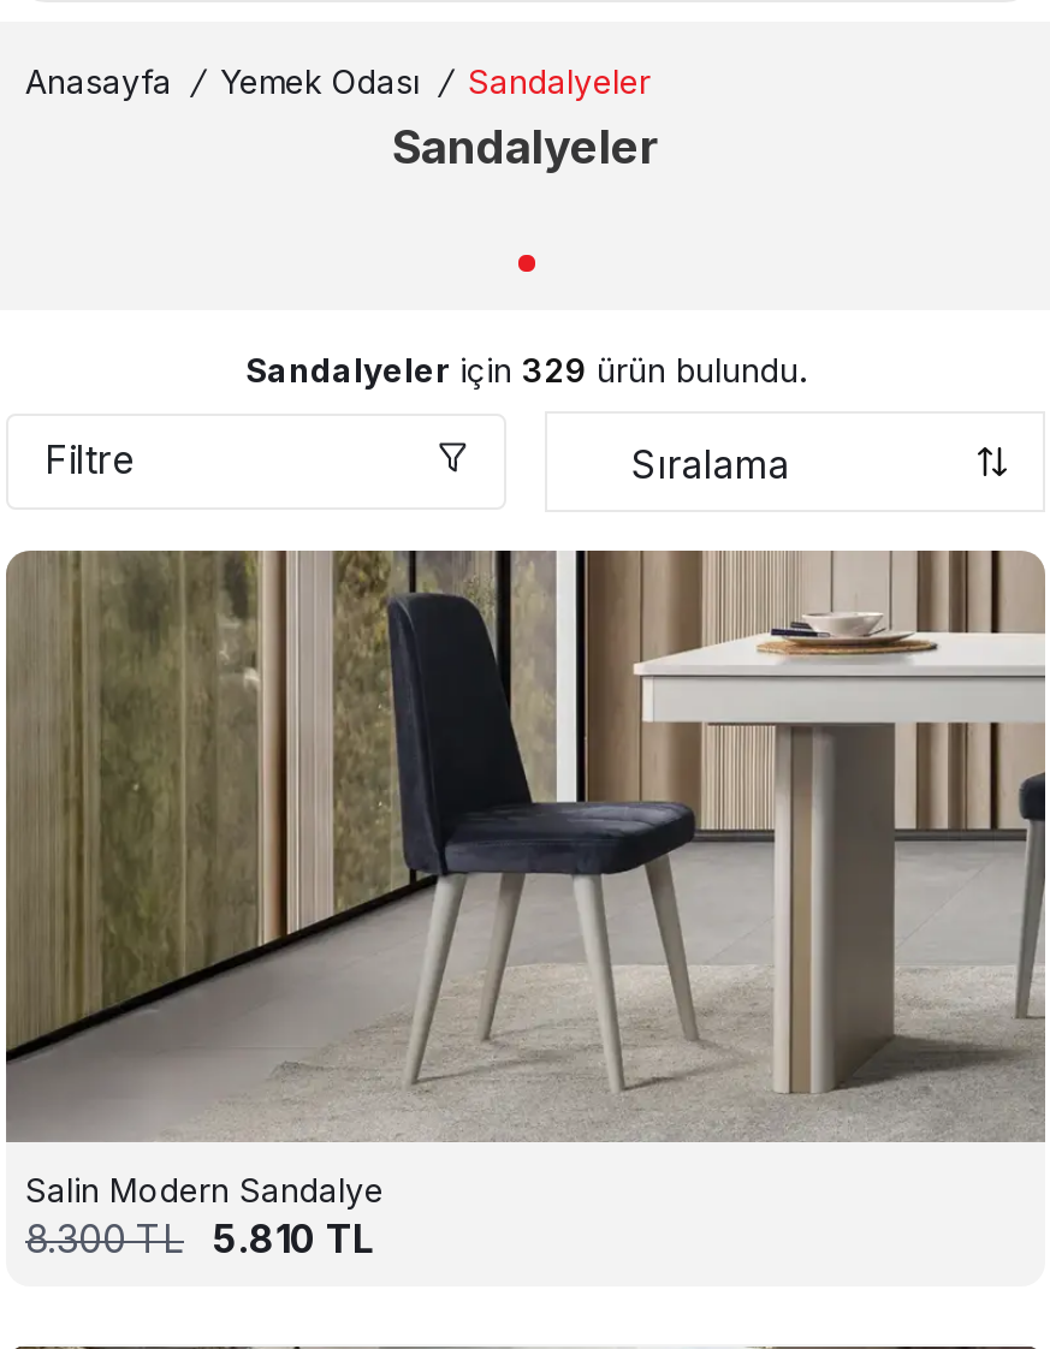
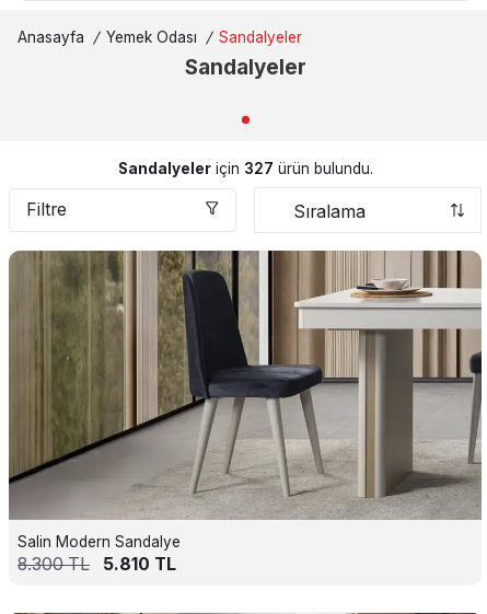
[245,351,806,390] Sandalyeler için 329 ürün bulundu. -> [118,160,373,177] Sandalyeler için 327 ürün bulundu.

